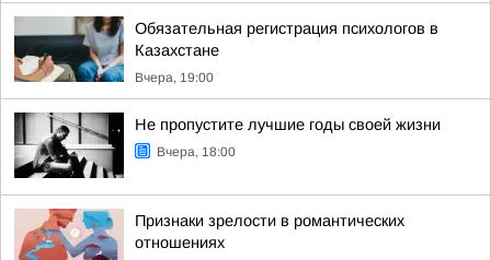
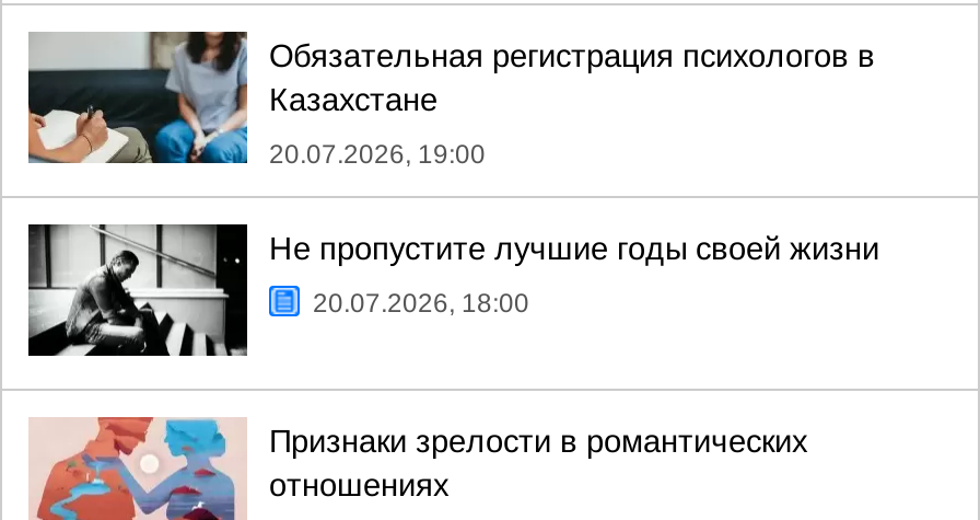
[135,70,214,85] Вчера, 19:00 -> [269,139,486,170] 20.07.2026, 19:00
[157,144,236,159] Вчера, 18:00 -> [313,288,529,319] 20.07.2026, 18:00

